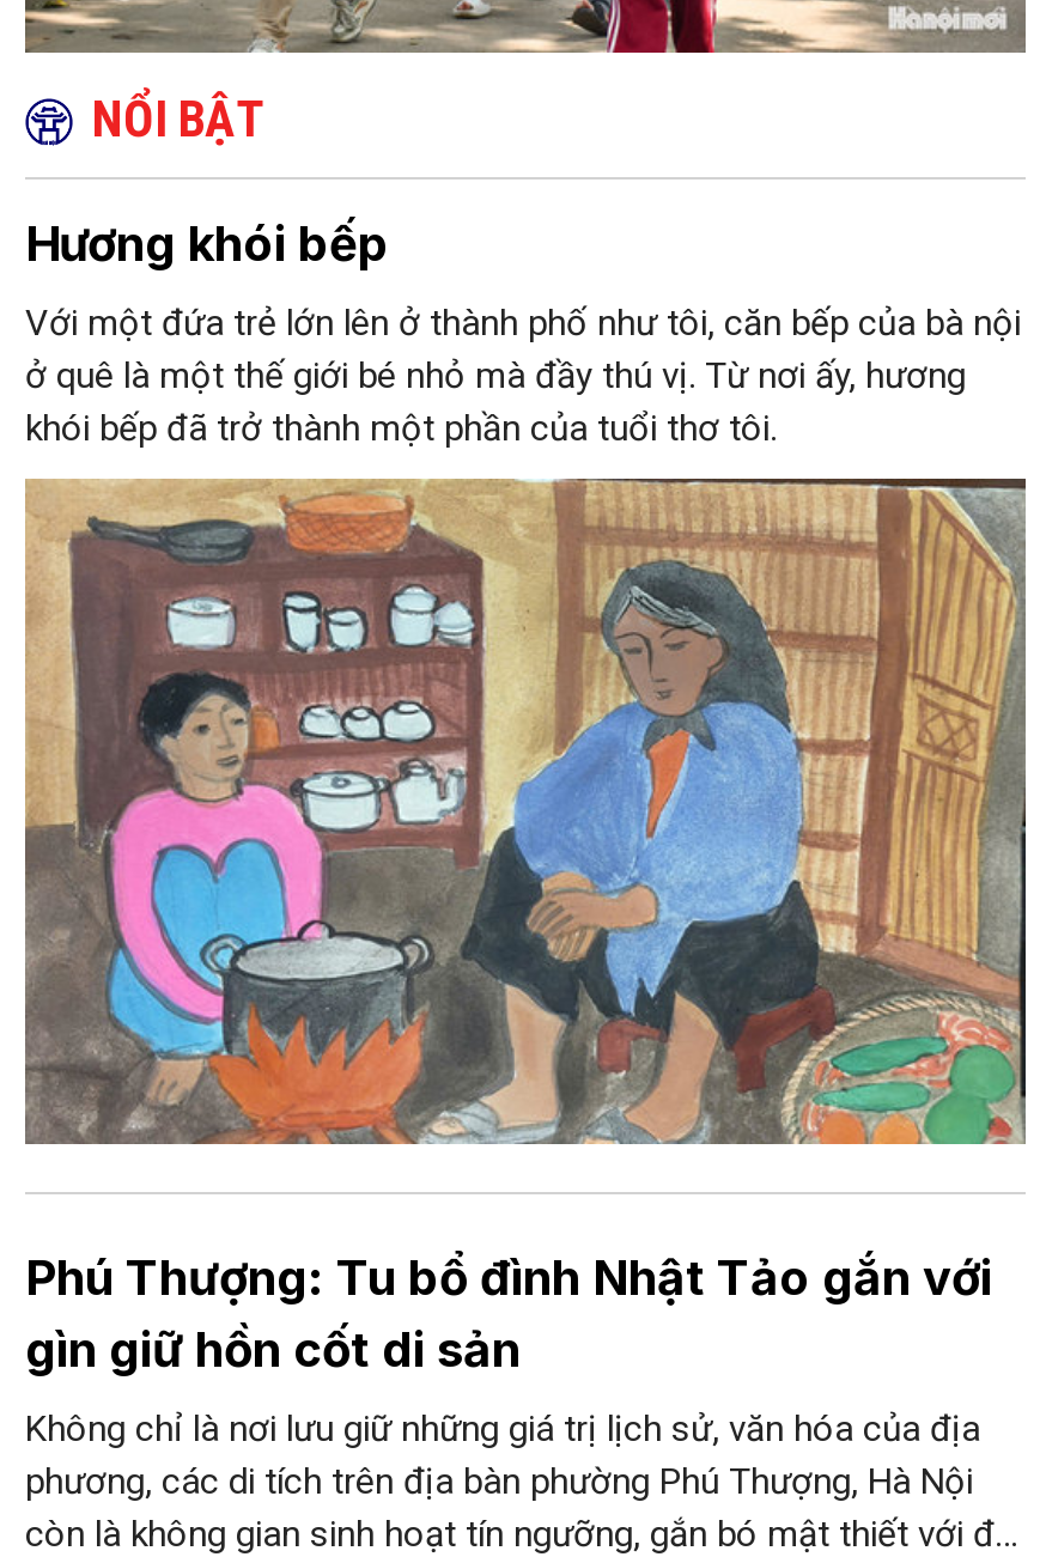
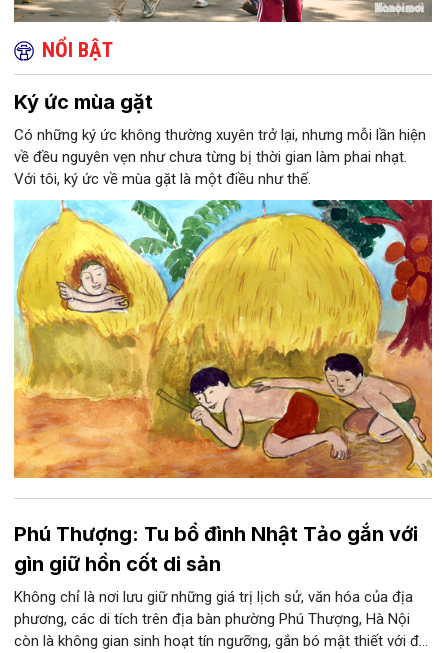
[25,214,389,272] Hương khói bếp -> [14,89,153,113] Ký ức mùa gặt
[25,300,1021,449] Với một đứa trẻ lớn lên ở thành phố như tôi, căn bếp của bà nội | ở quê là một thế giới bé nhỏ mà đầy thú vị. Từ nơi ấy, hương | khói bếp đã trở thành một phần của tuổi thơ tôi. -> [14,125,426,187] Có những ký ức không thường xuyên trở lại, nhưng mỗi lần hiện | về đều nguyên vẹn như chưa từng bị thời gian làm phai nhạt. | Với tôi, ký ức về mùa gặt là một điều như thế.
[23,476,1028,1147] [image] -> [13,199,433,479] [image]

